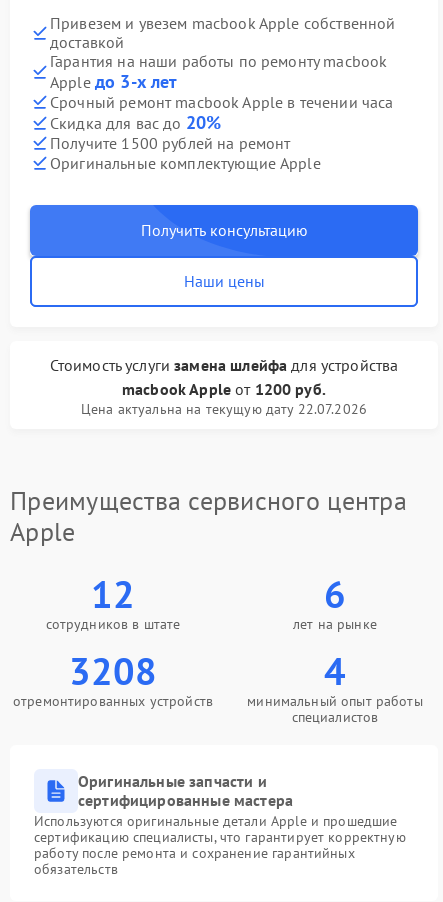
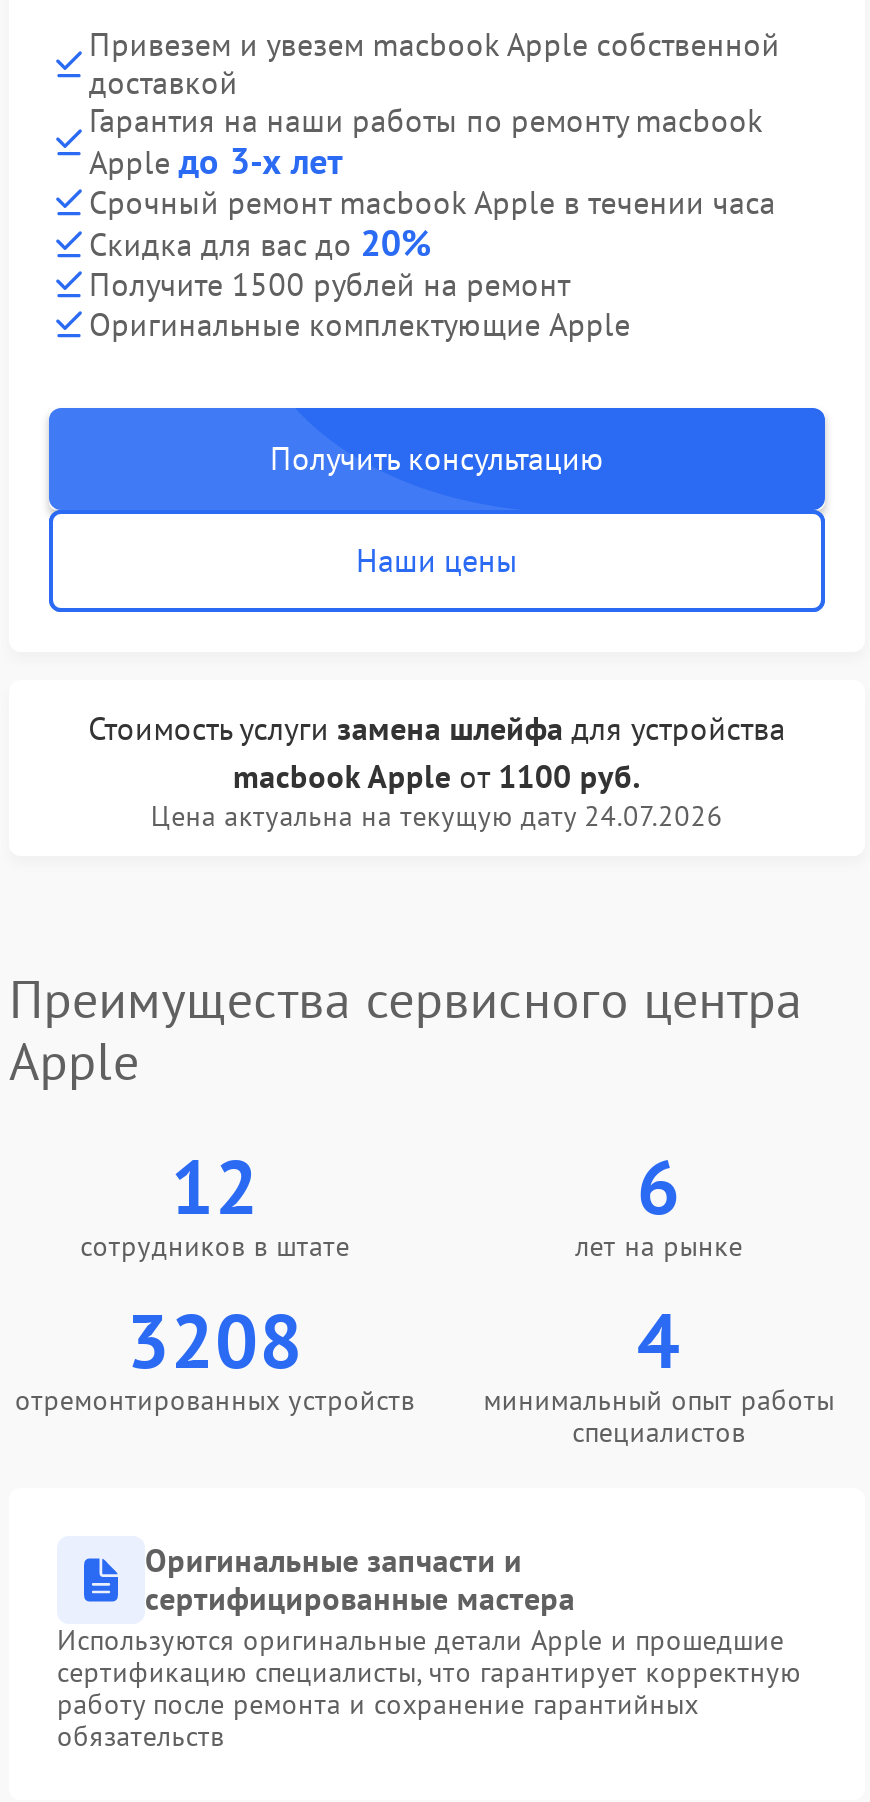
[122,379,326,399] macbook Apple от 1200 руб. -> [233,756,641,796] macbook Apple от 1100 руб.
[81,400,367,418] Цена актуальна на текущую дату 22.07.2026 -> [151,798,723,834] Цена актуальна на текущую дату 24.07.2026

